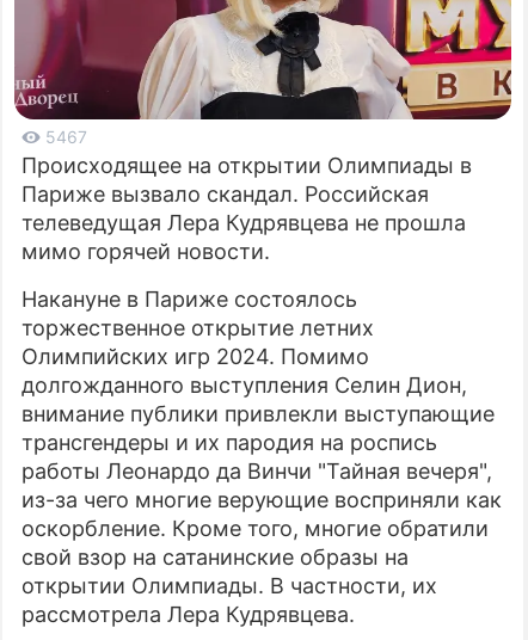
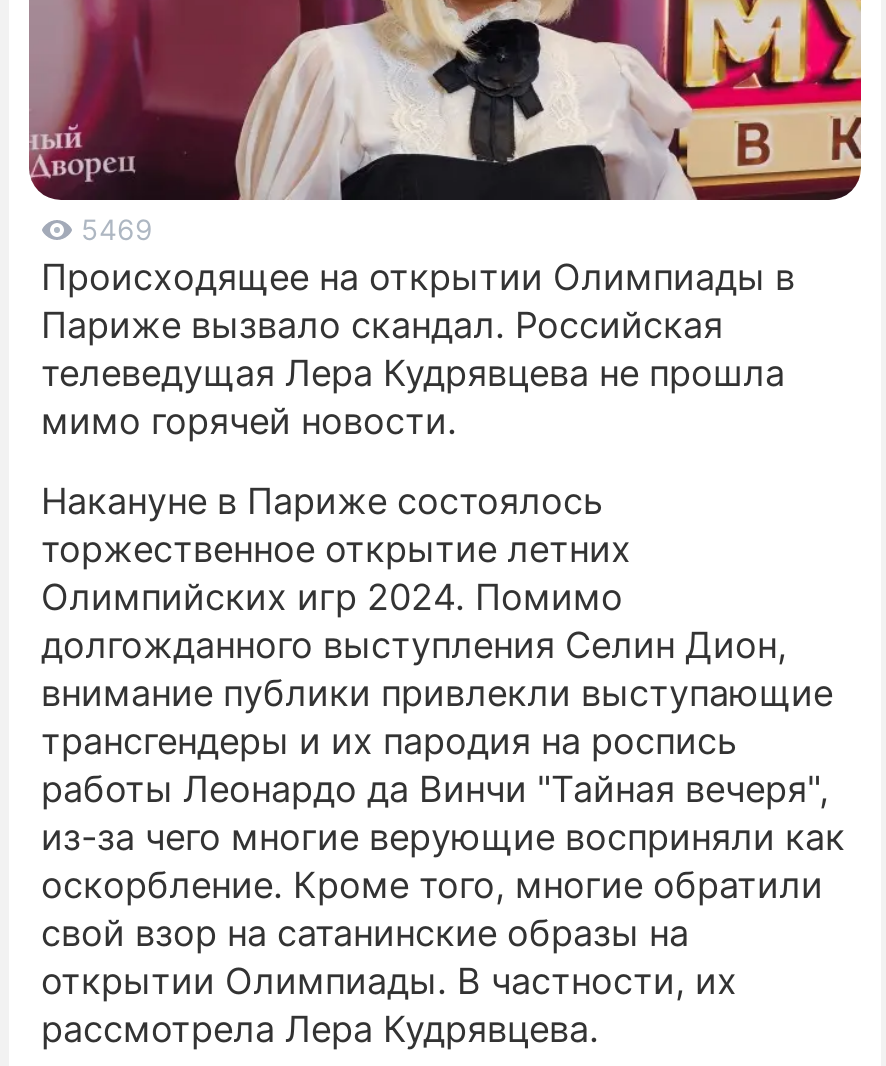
[45,127,87,147] 5467 -> [81,213,153,247] 5469

